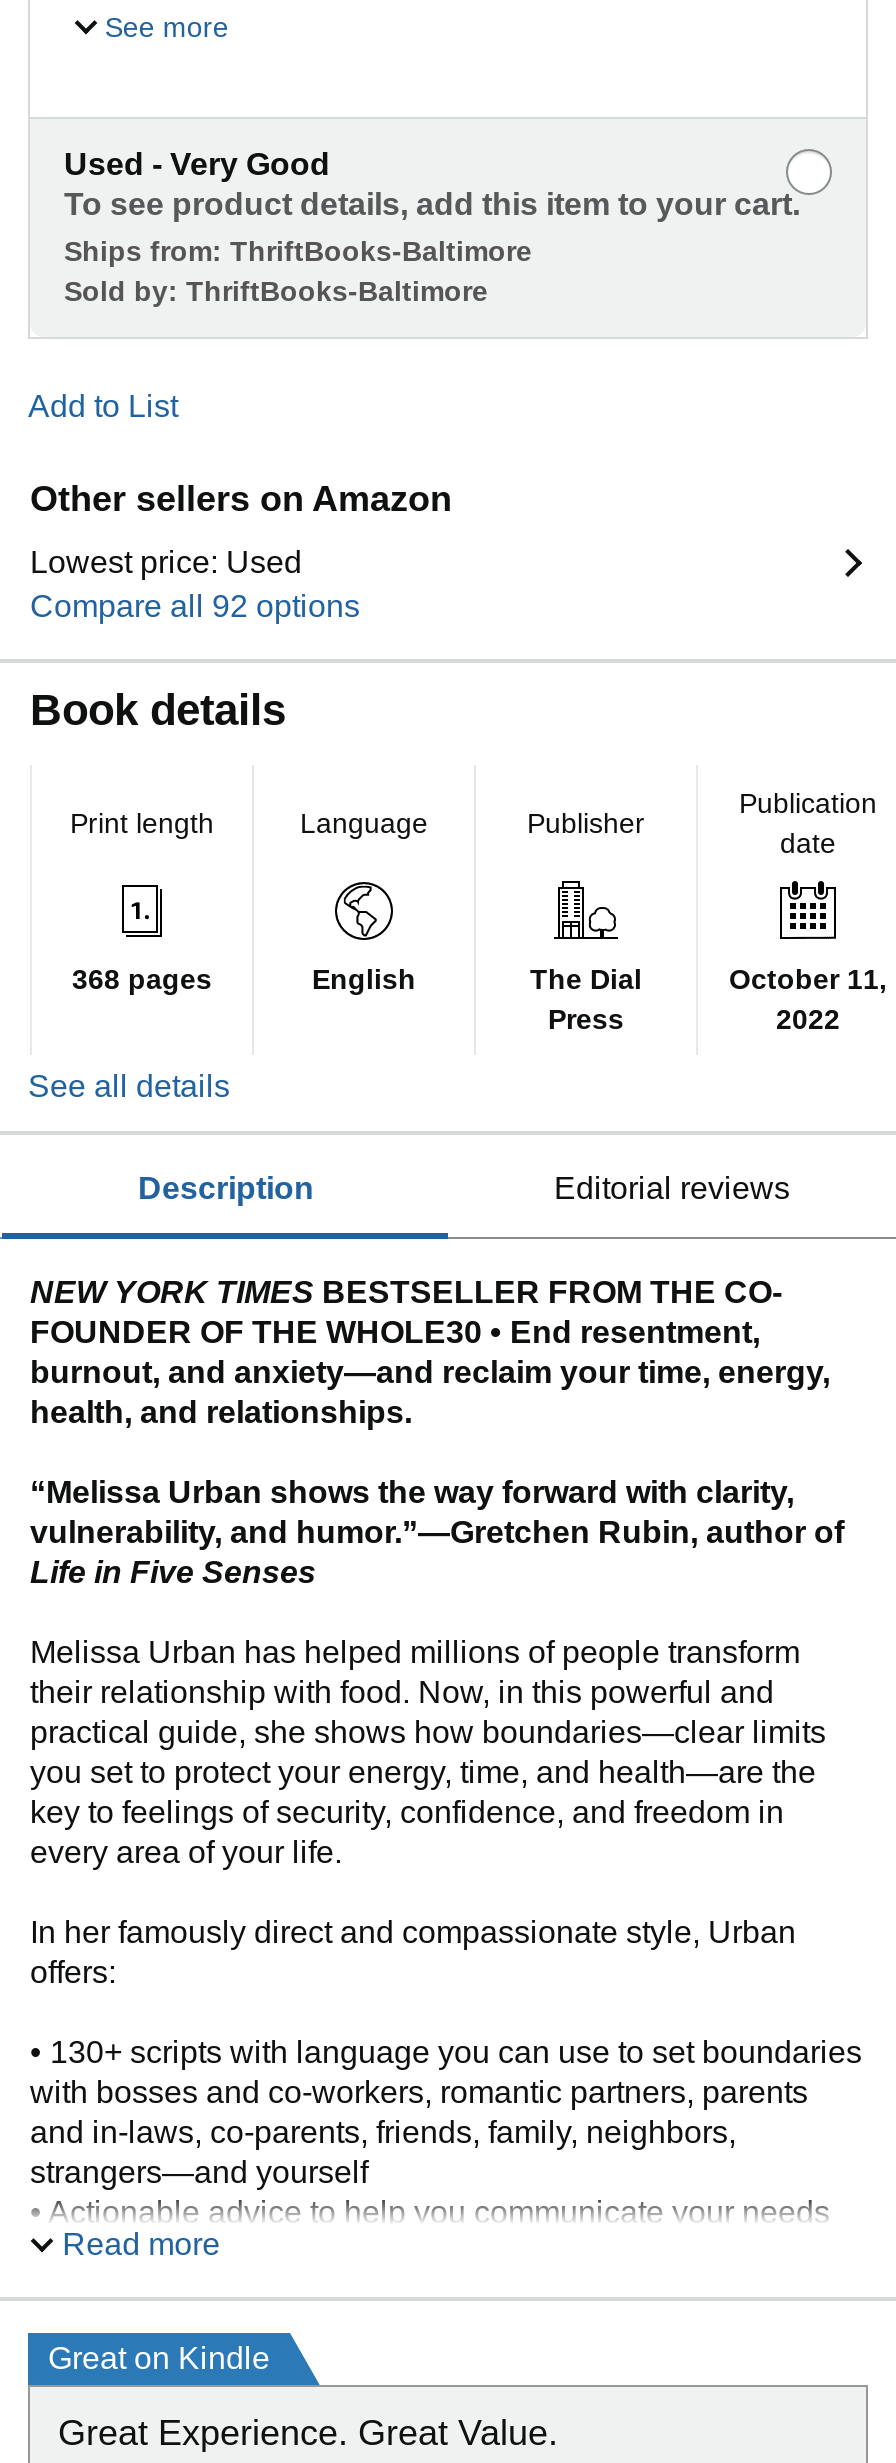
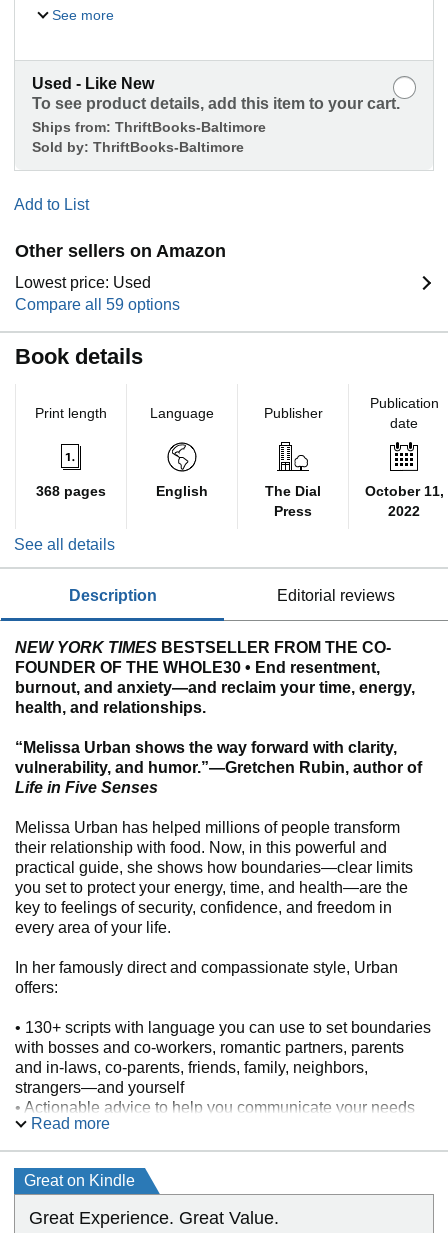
[64,147,330,181] Used - Very Good -> [32,75,154,92] Used - Like New
[30,589,360,623] Compare all 92 options -> [15,296,180,313] Compare all 59 options

